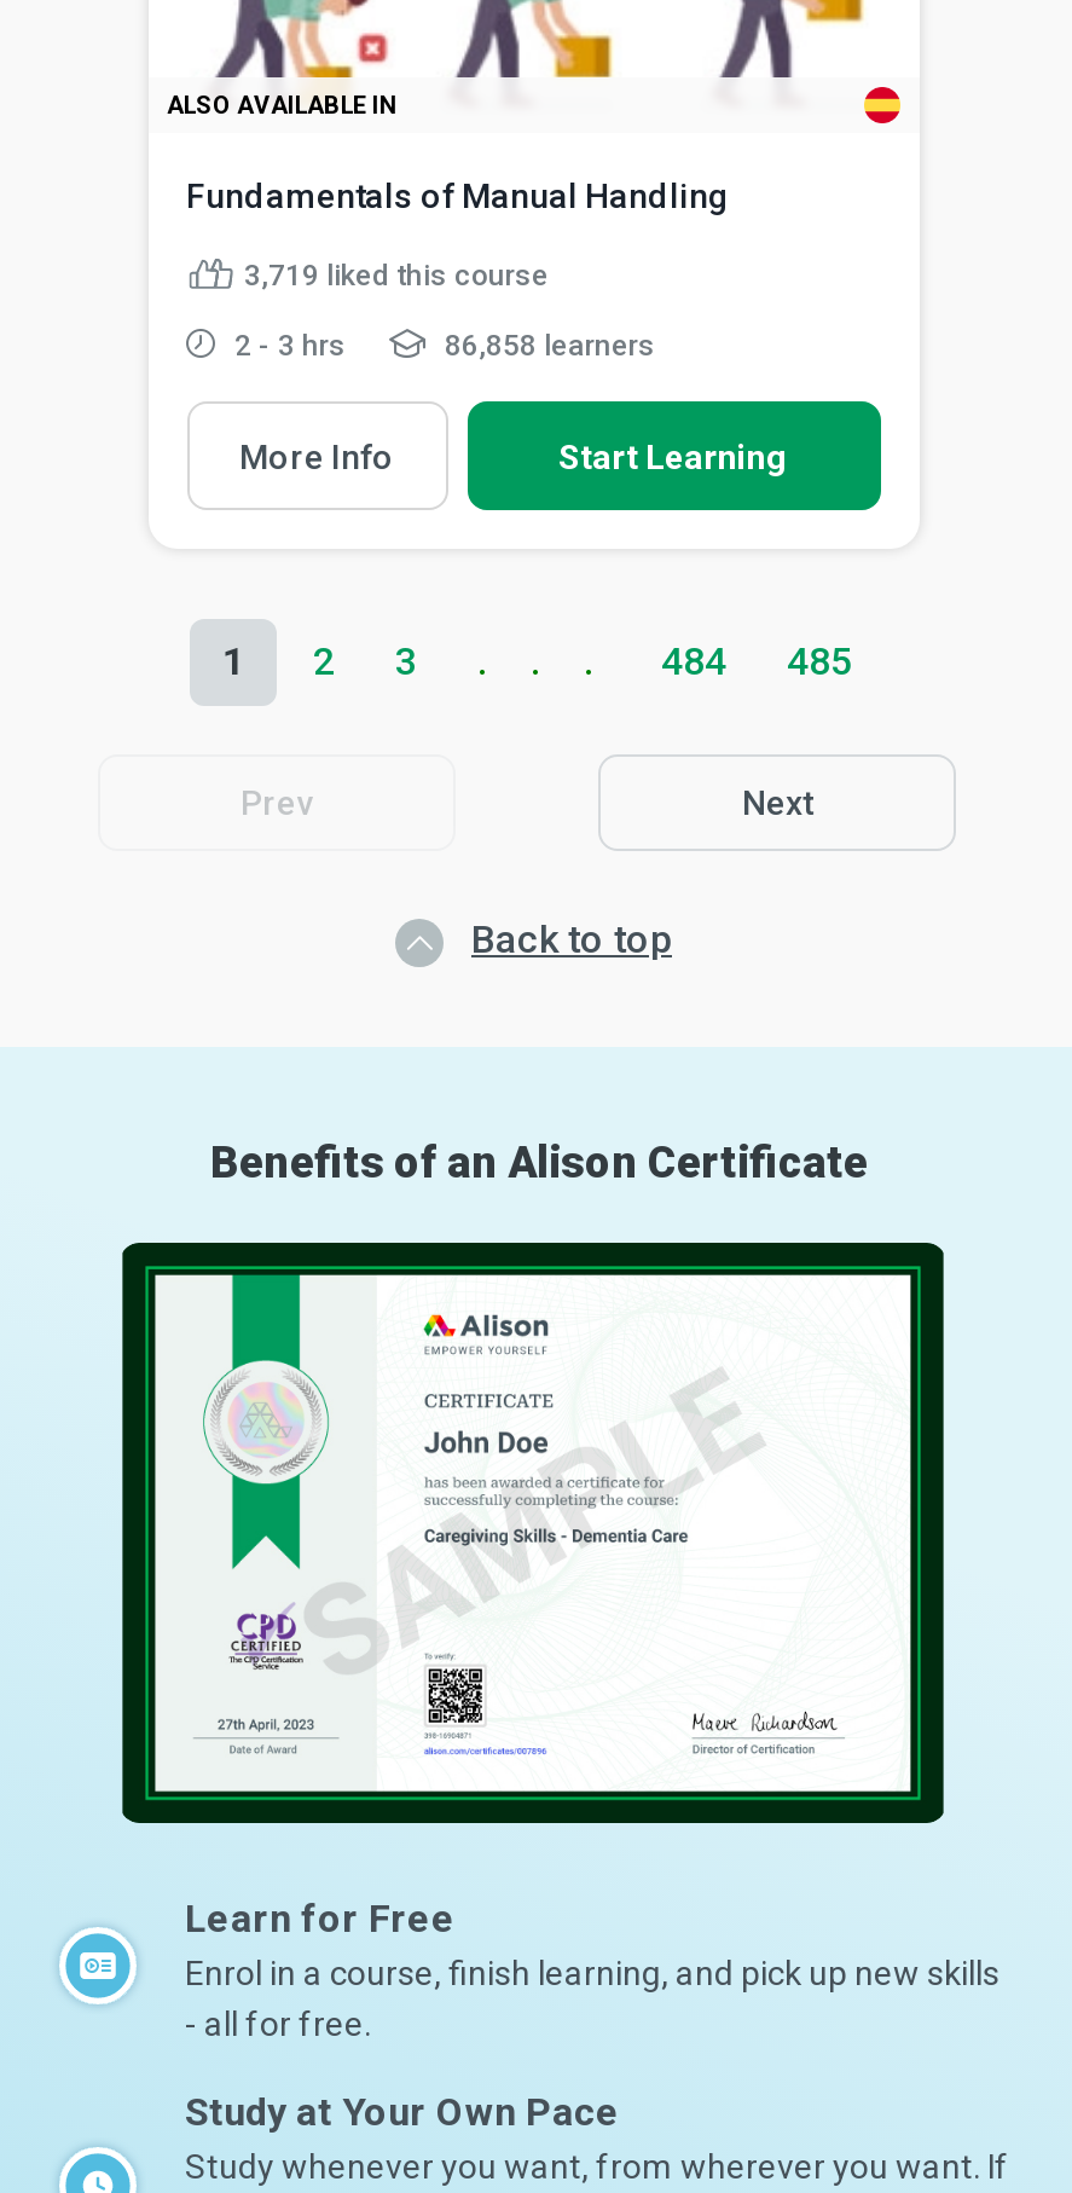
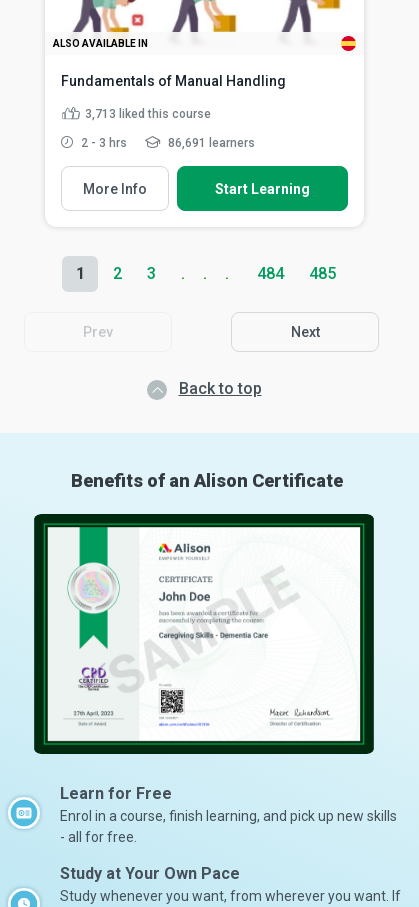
[244,259,549,293] 3,719 liked this course -> [84,107,210,121] 3,713 liked this course
[438,329,655,363] 86,858 learners -> [164,136,254,150] 86,691 learners

